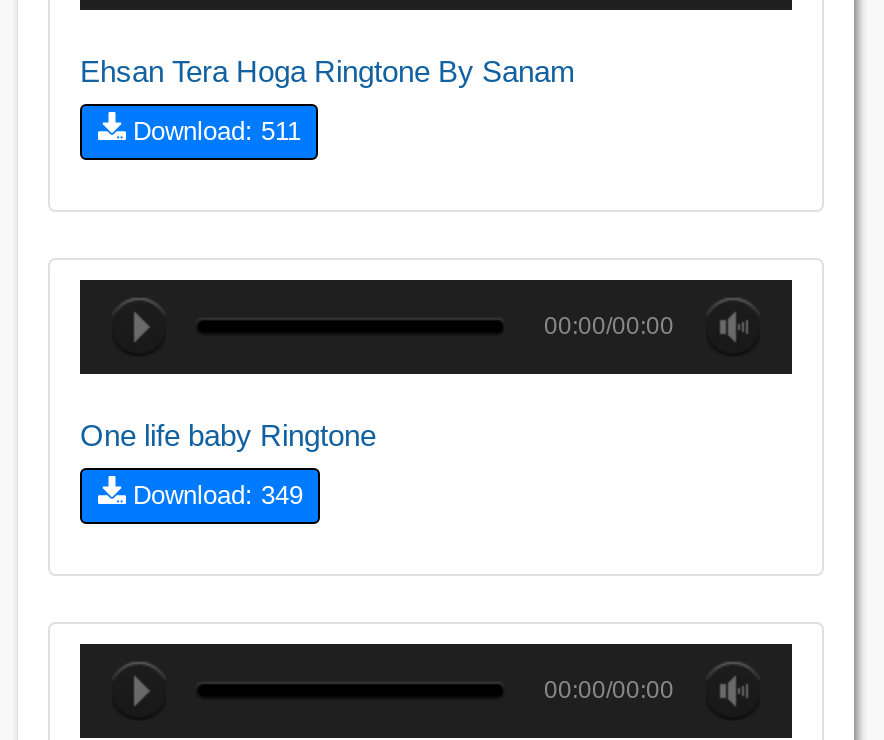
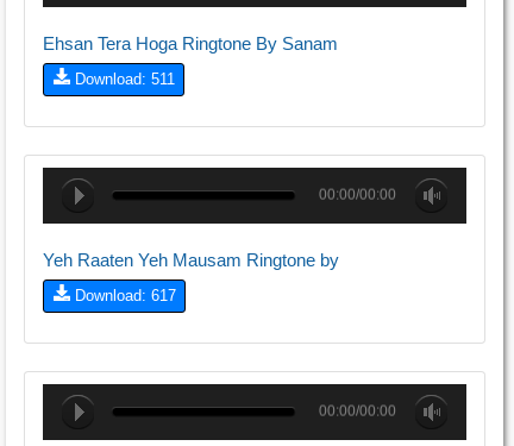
[80,417,376,451] One life baby Ringtone -> [43,249,339,269] Yeh Raaten Yeh Mausam Ringtone by
[125,480,303,510] Download: 349 -> [70,287,175,305] Download: 617

